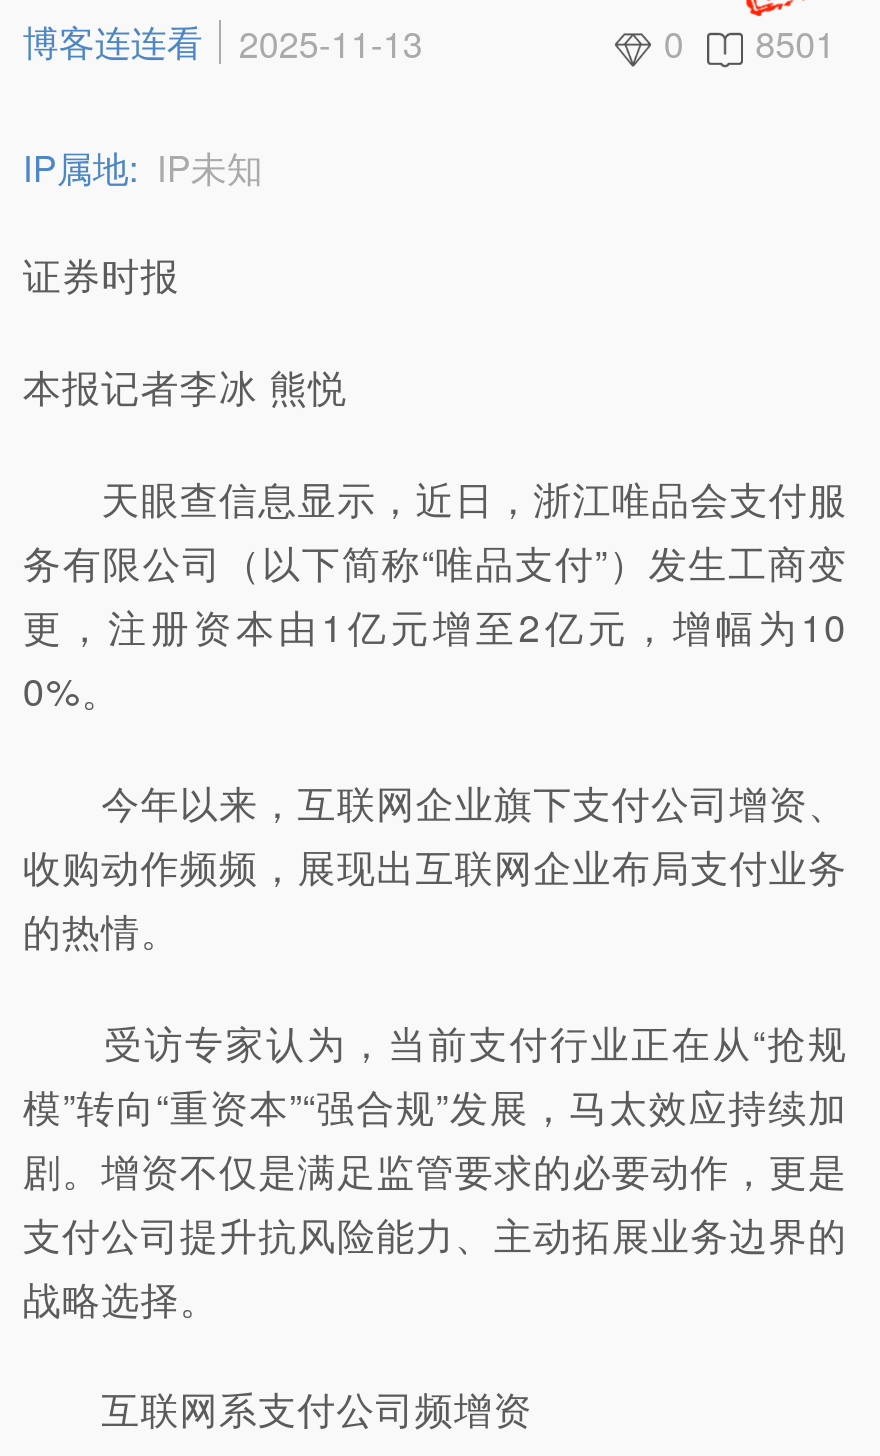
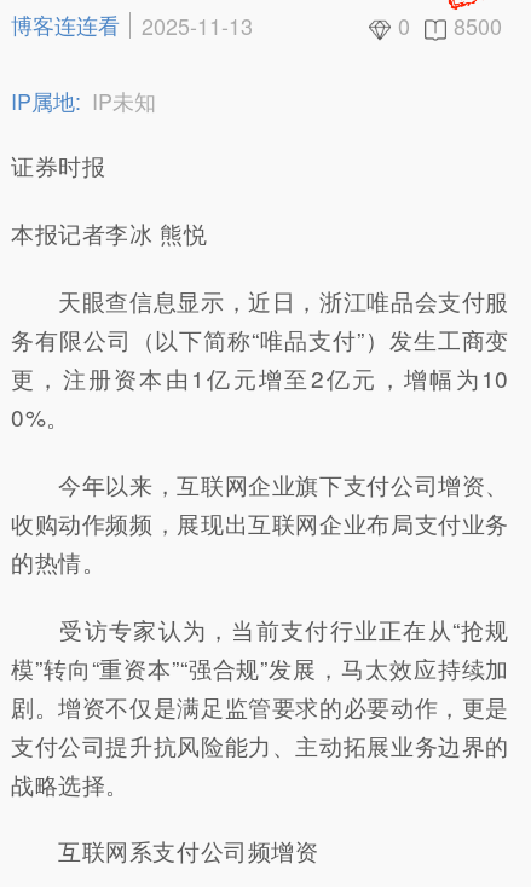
[664,17,835,69] 0 8501 -> [398,10,502,42] 0 8500

